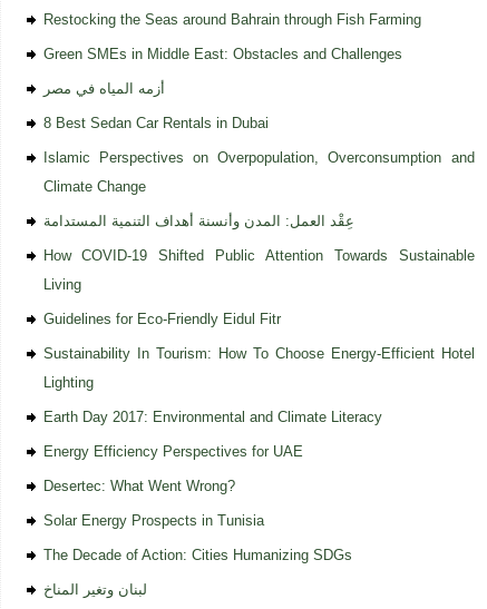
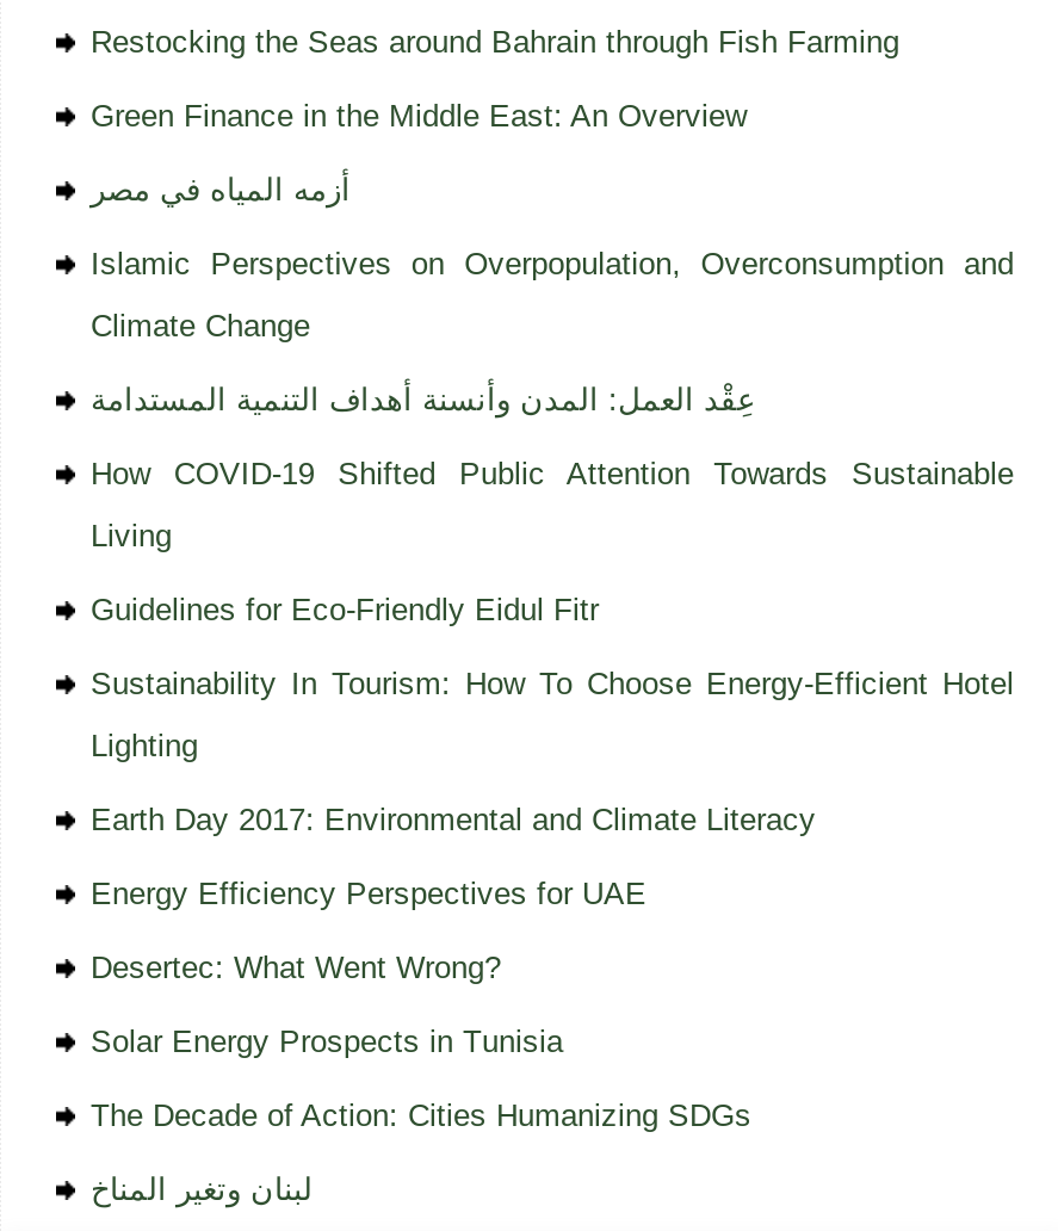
[43,46,402,63] Green SMEs in Middle East: Obstacles and Challenges -> [91,99,747,135] Green Finance in the Middle East: An Overview
[43,115,268,132] 8 Best Sedan Car Rentals in Dubai -> none

